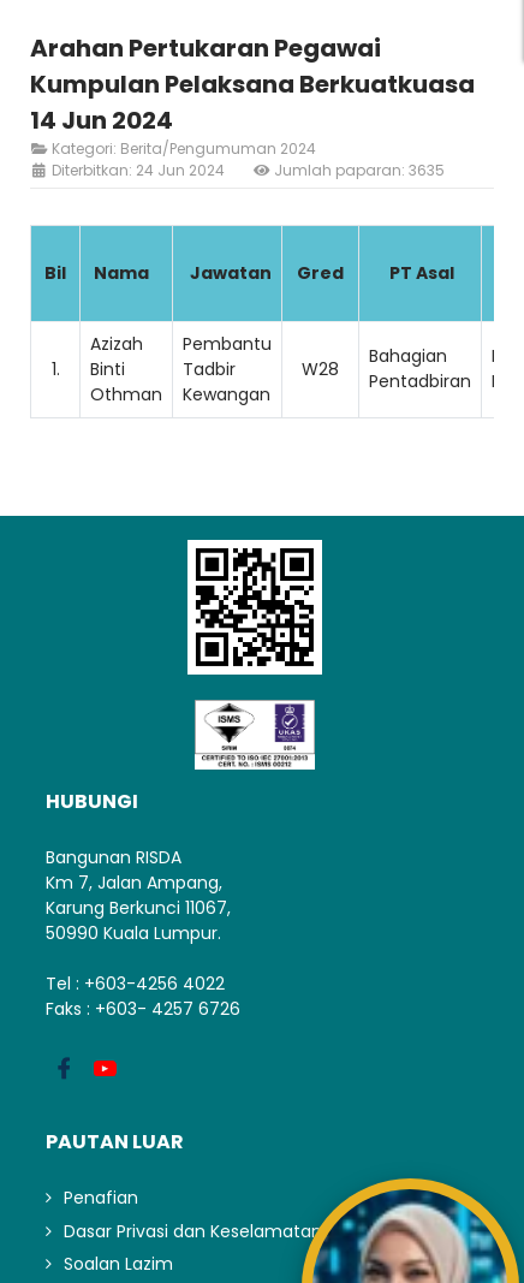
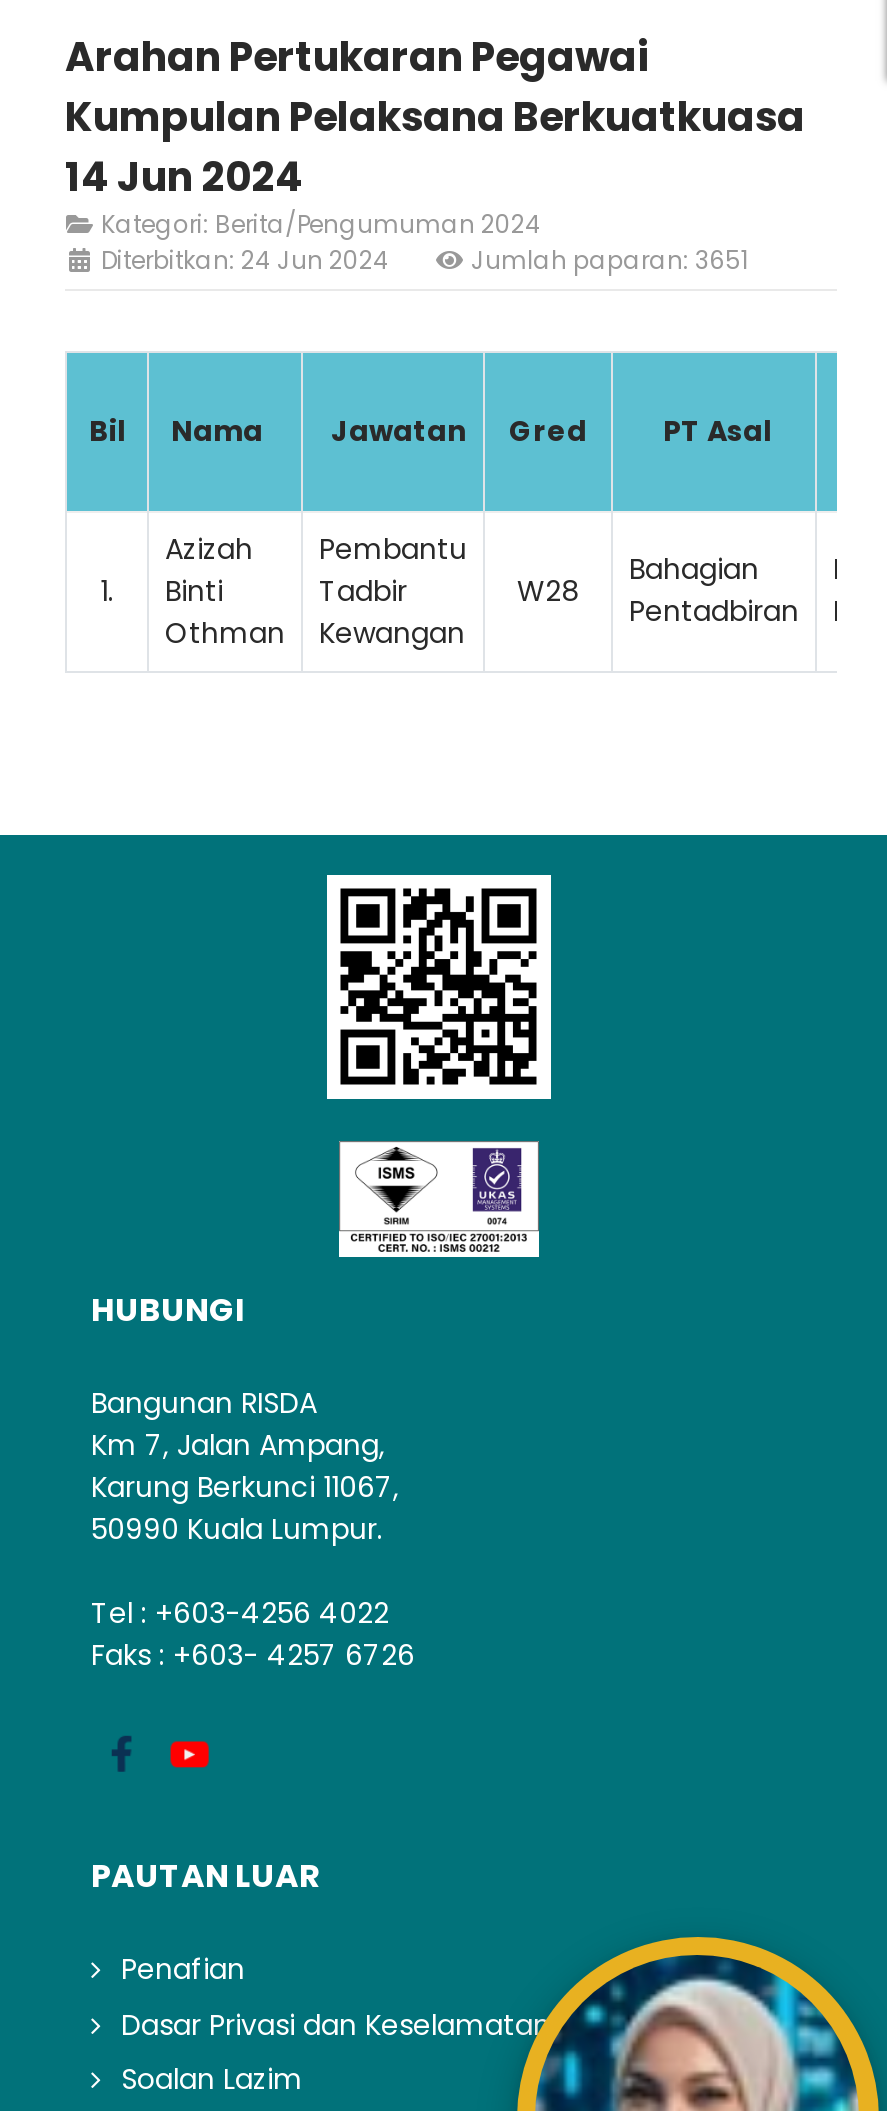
[274,159,445,180] Jumlah paparan: 3635 -> [471,242,749,276] Jumlah paparan: 3651

